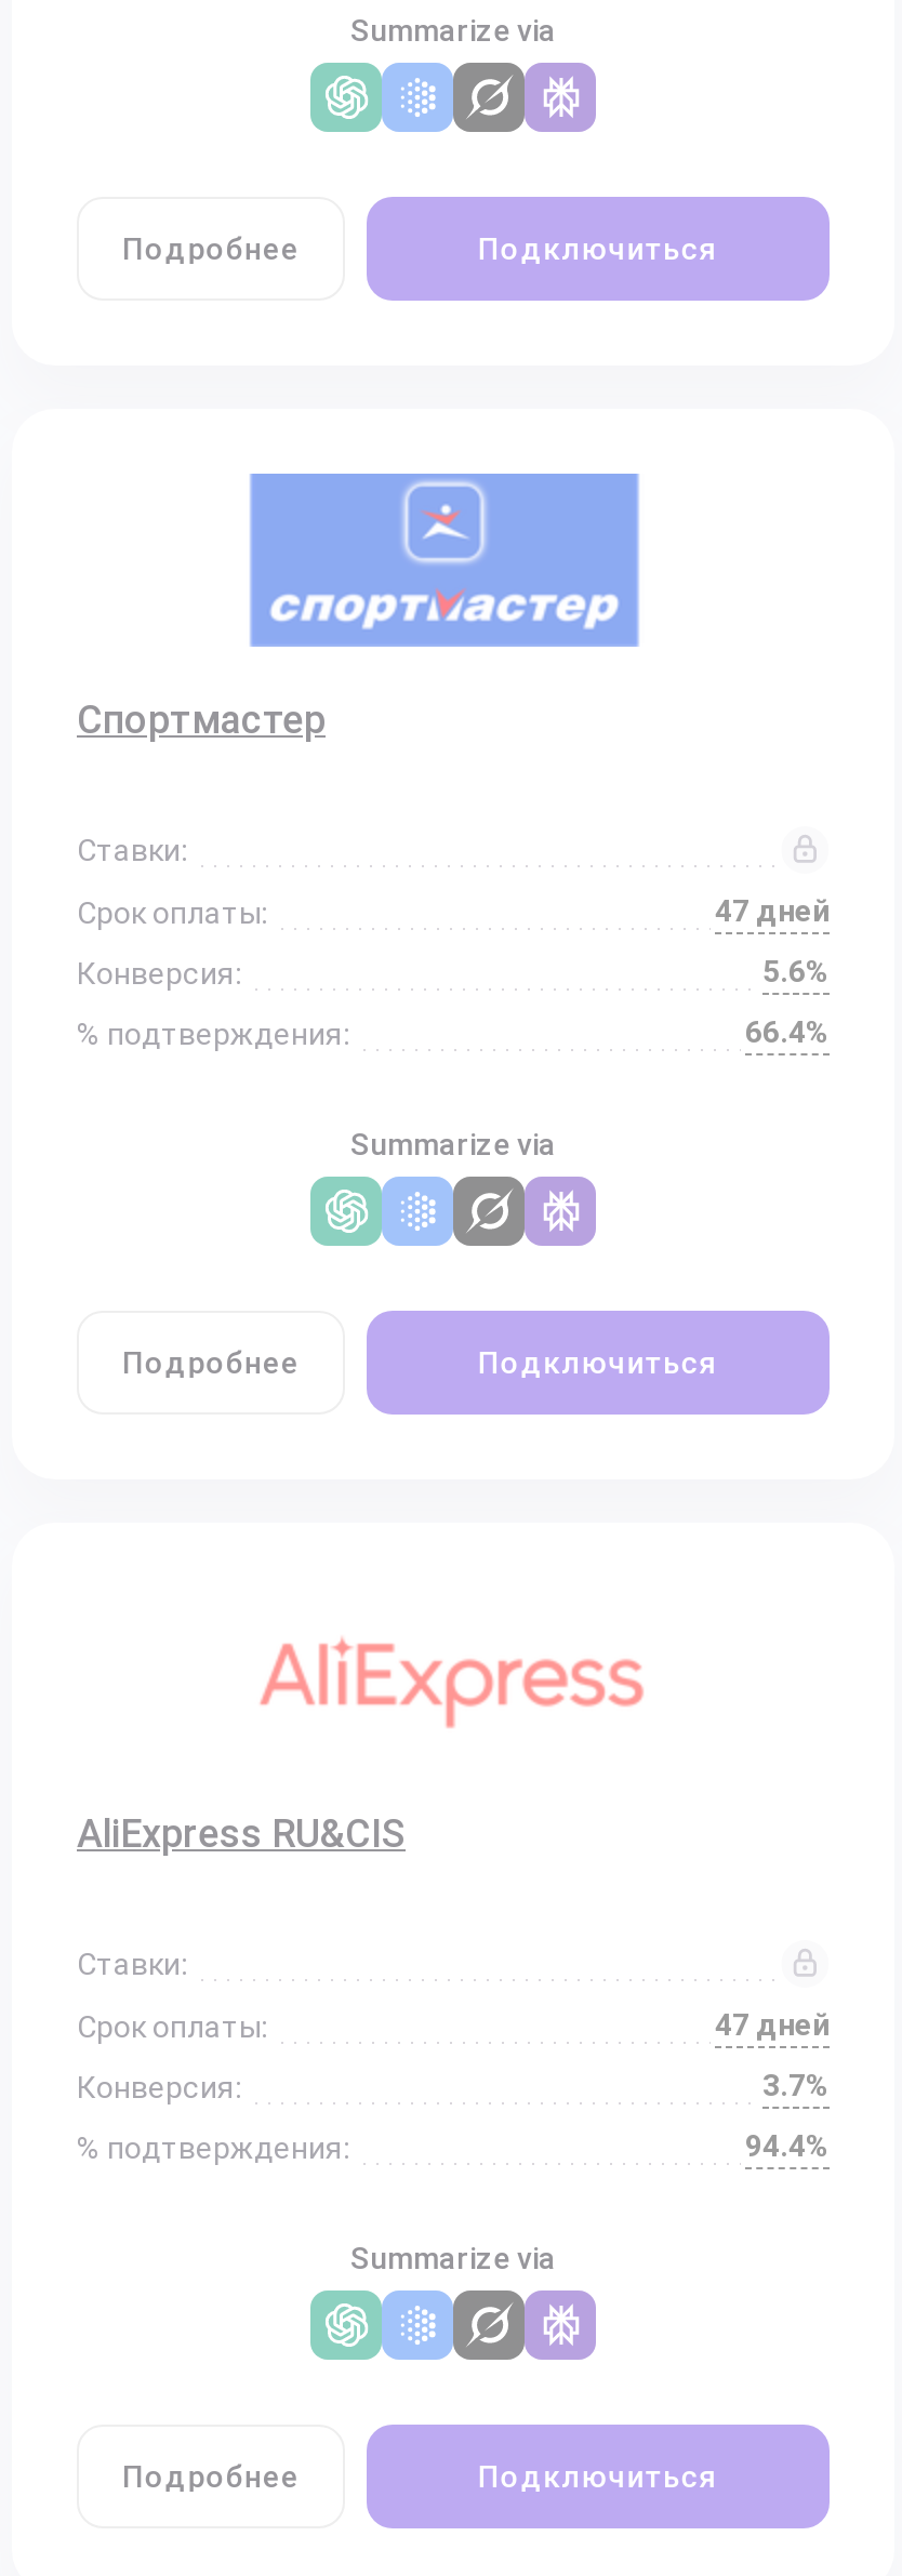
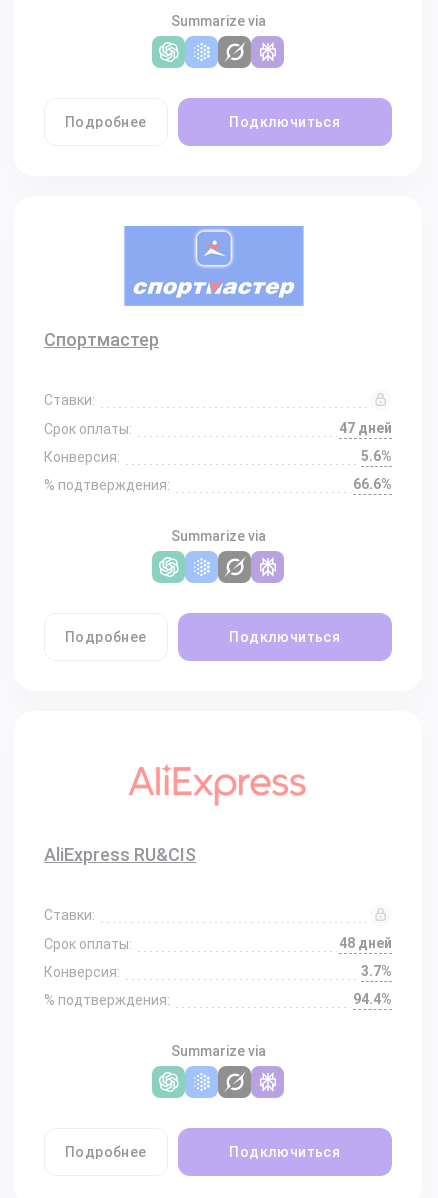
[745,1014,830,1049] 66.4% -> [353,476,392,492] 66.6%
[715,2007,830,2042] 47 дней -> [339,935,392,951] 48 дней

